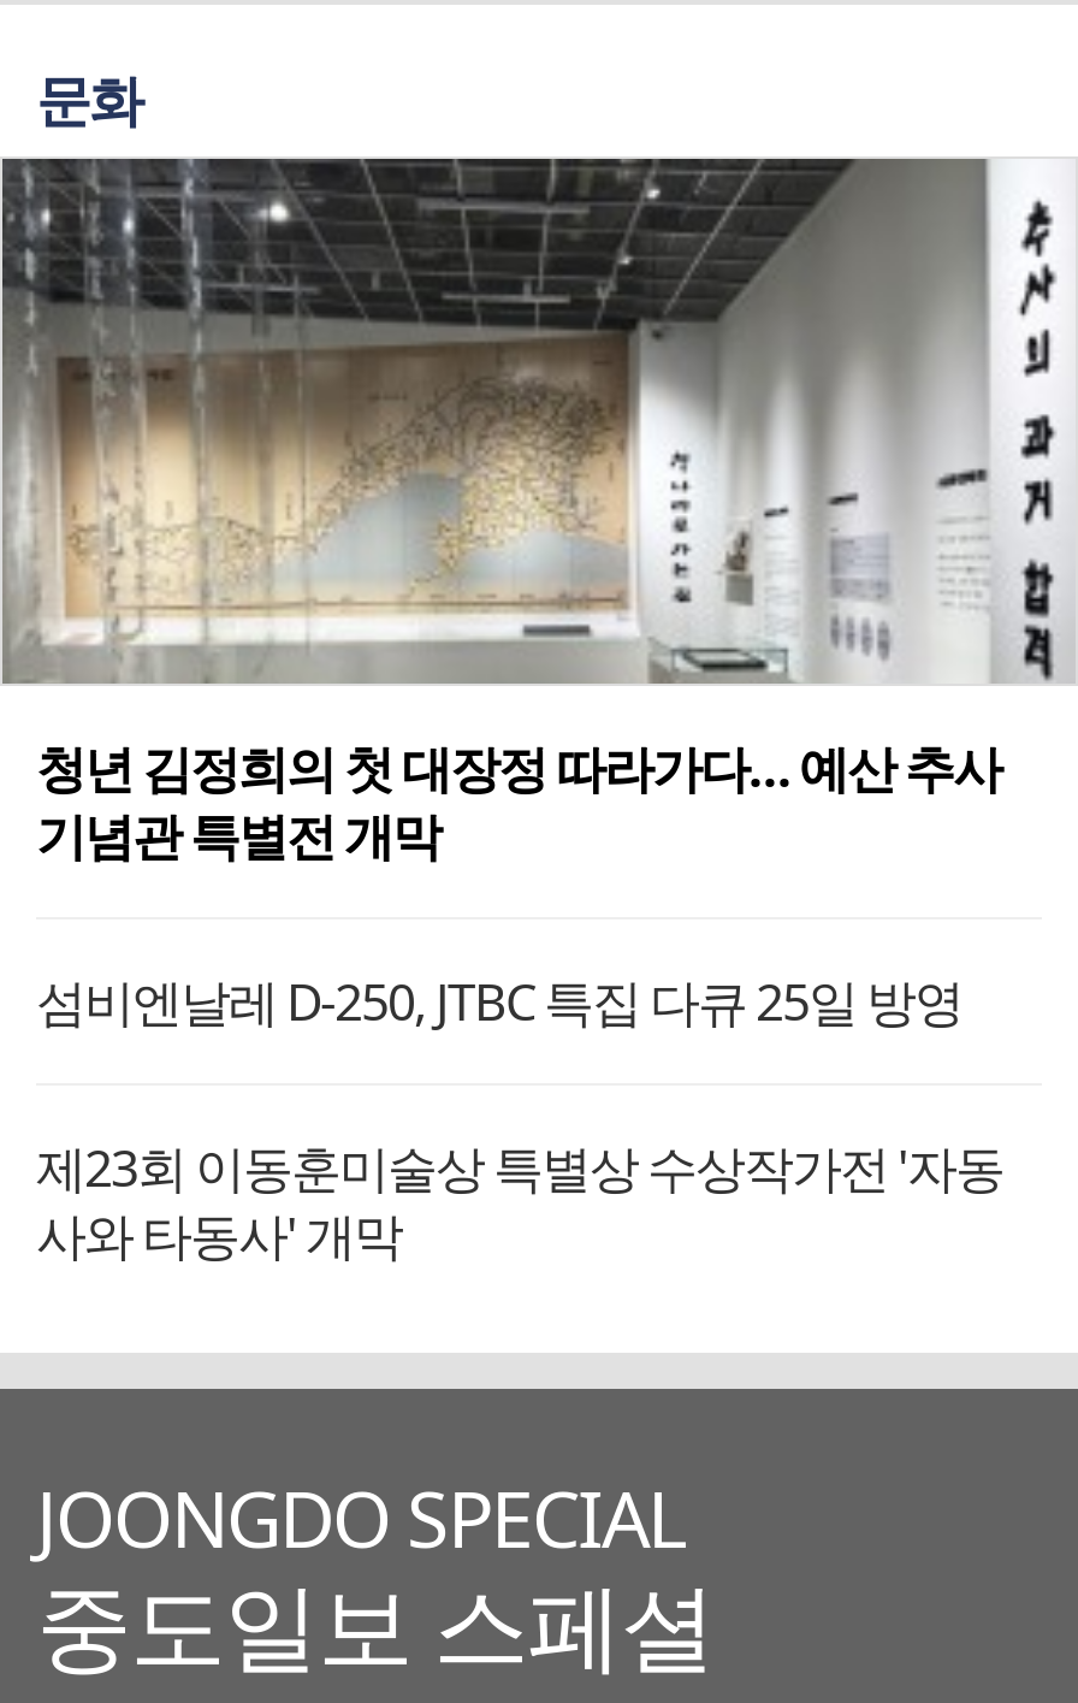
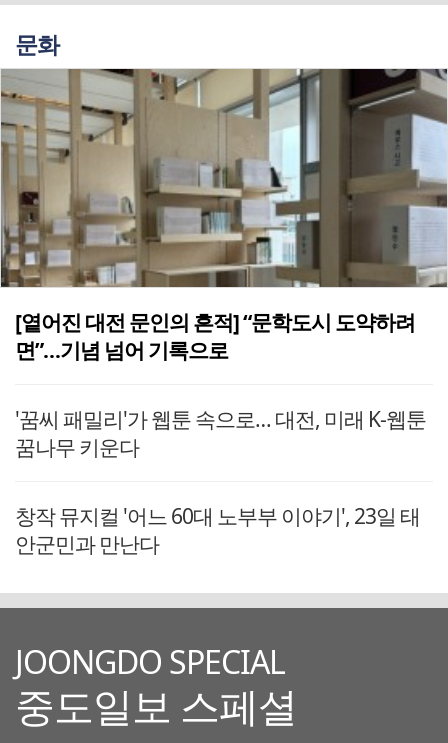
[7,156,1071,868] [image] | 청년 김정희의 첫 대장정 따라가다… 예산 추사 | 기념관 특별전 개막 -> [3,68,445,364] [image] | [옅어진 대전 문인의 흔적] “문학도시 도약하려 | 면”…기념 넘어 기록으로
[36,967,962,1035] 섬비엔날레 D-250, JTBC 특집 다큐 25일 방영 -> [15,405,426,461] '꿈씨 패밀리'가 웹툰 속으로… 대전, 미래 K-웹툰 | 꿈나무 키운다
[36,1133,1003,1268] 제23회 이동훈미술상 특별상 수상작가전 '자동 | 사와 타동사' 개막 -> [15,502,420,558] 창작 뮤지컬 '어느 60대 노부부 이야기', 23일 태 | 안군민과 만난다

